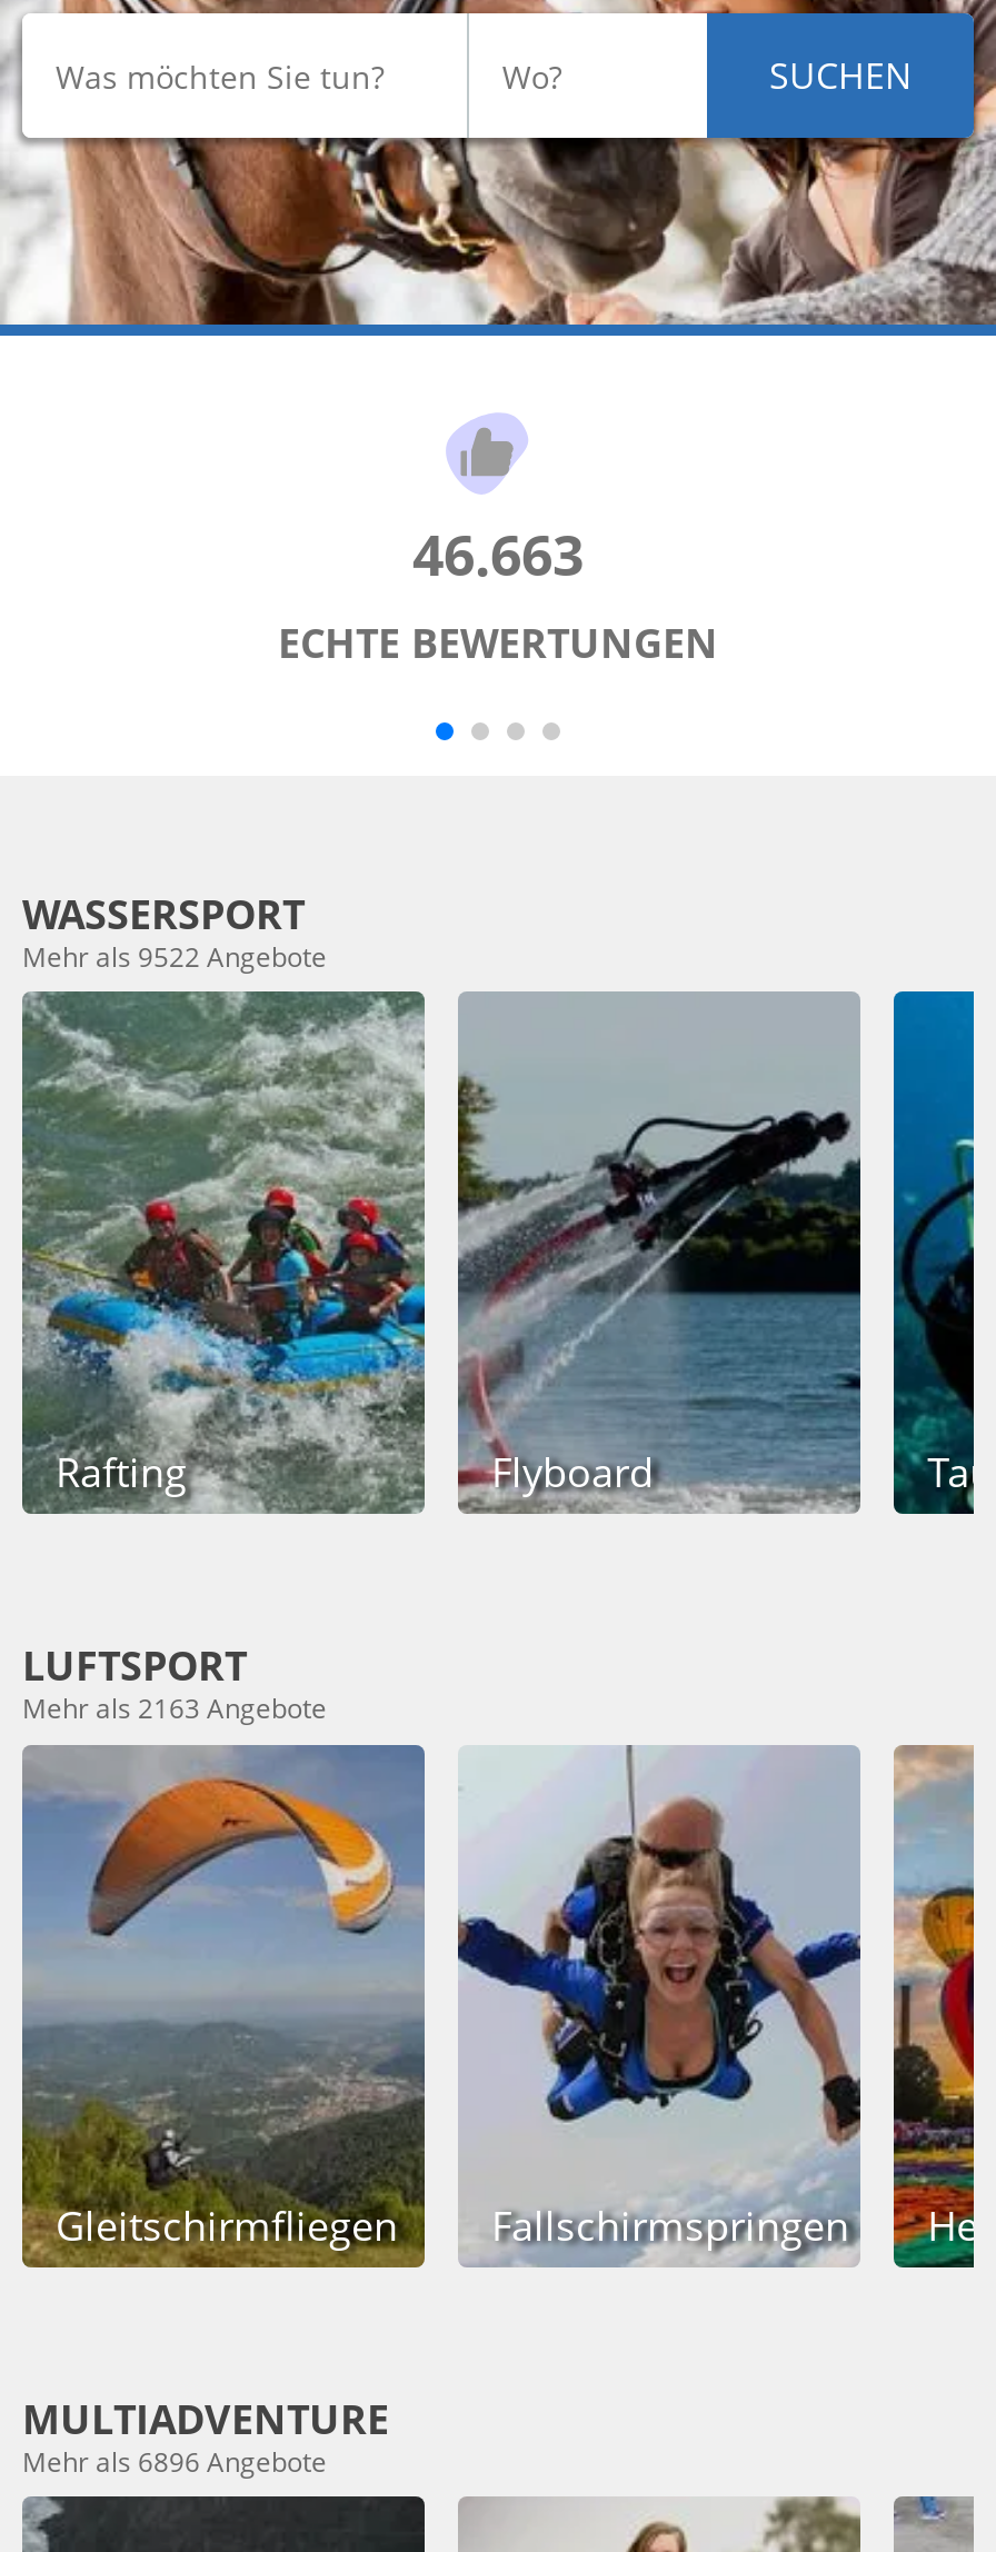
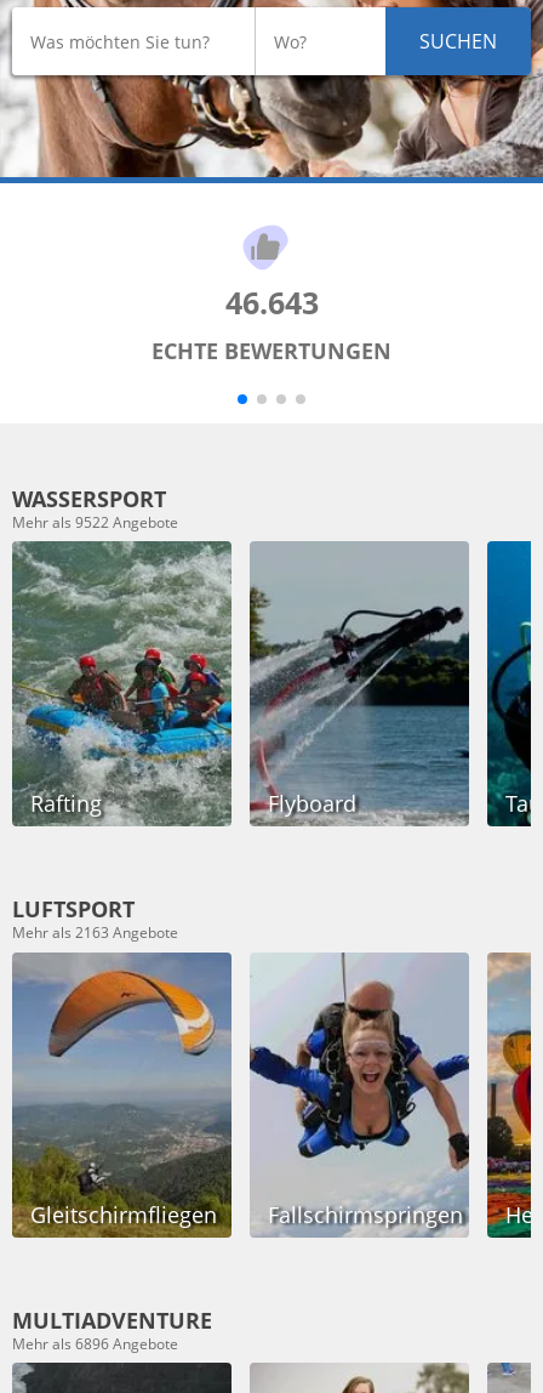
[412,516,584,591] 46.663 -> [225,282,318,323] 46.643

